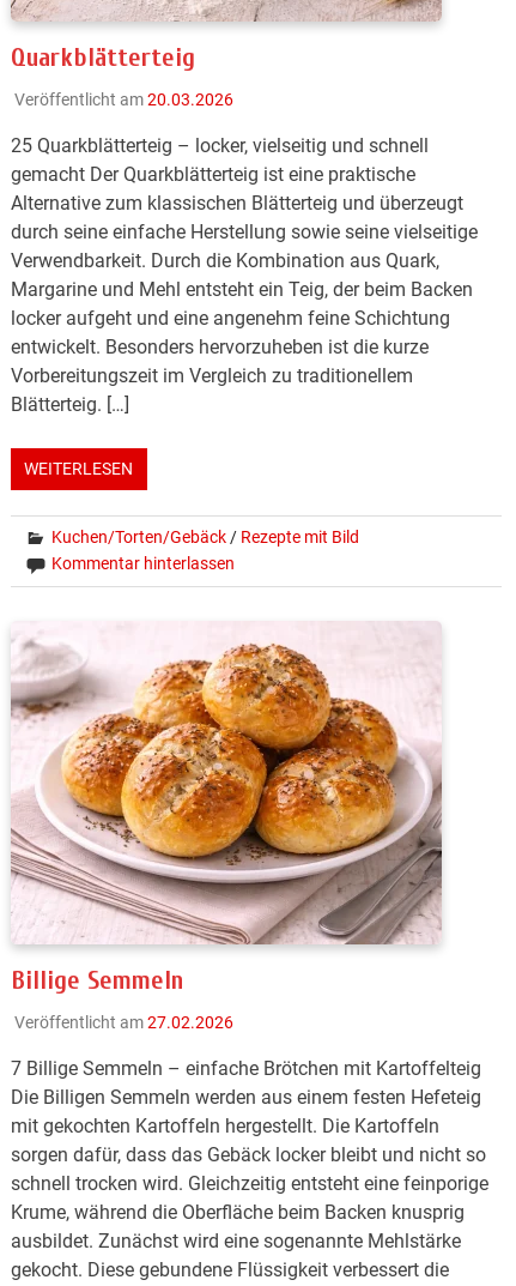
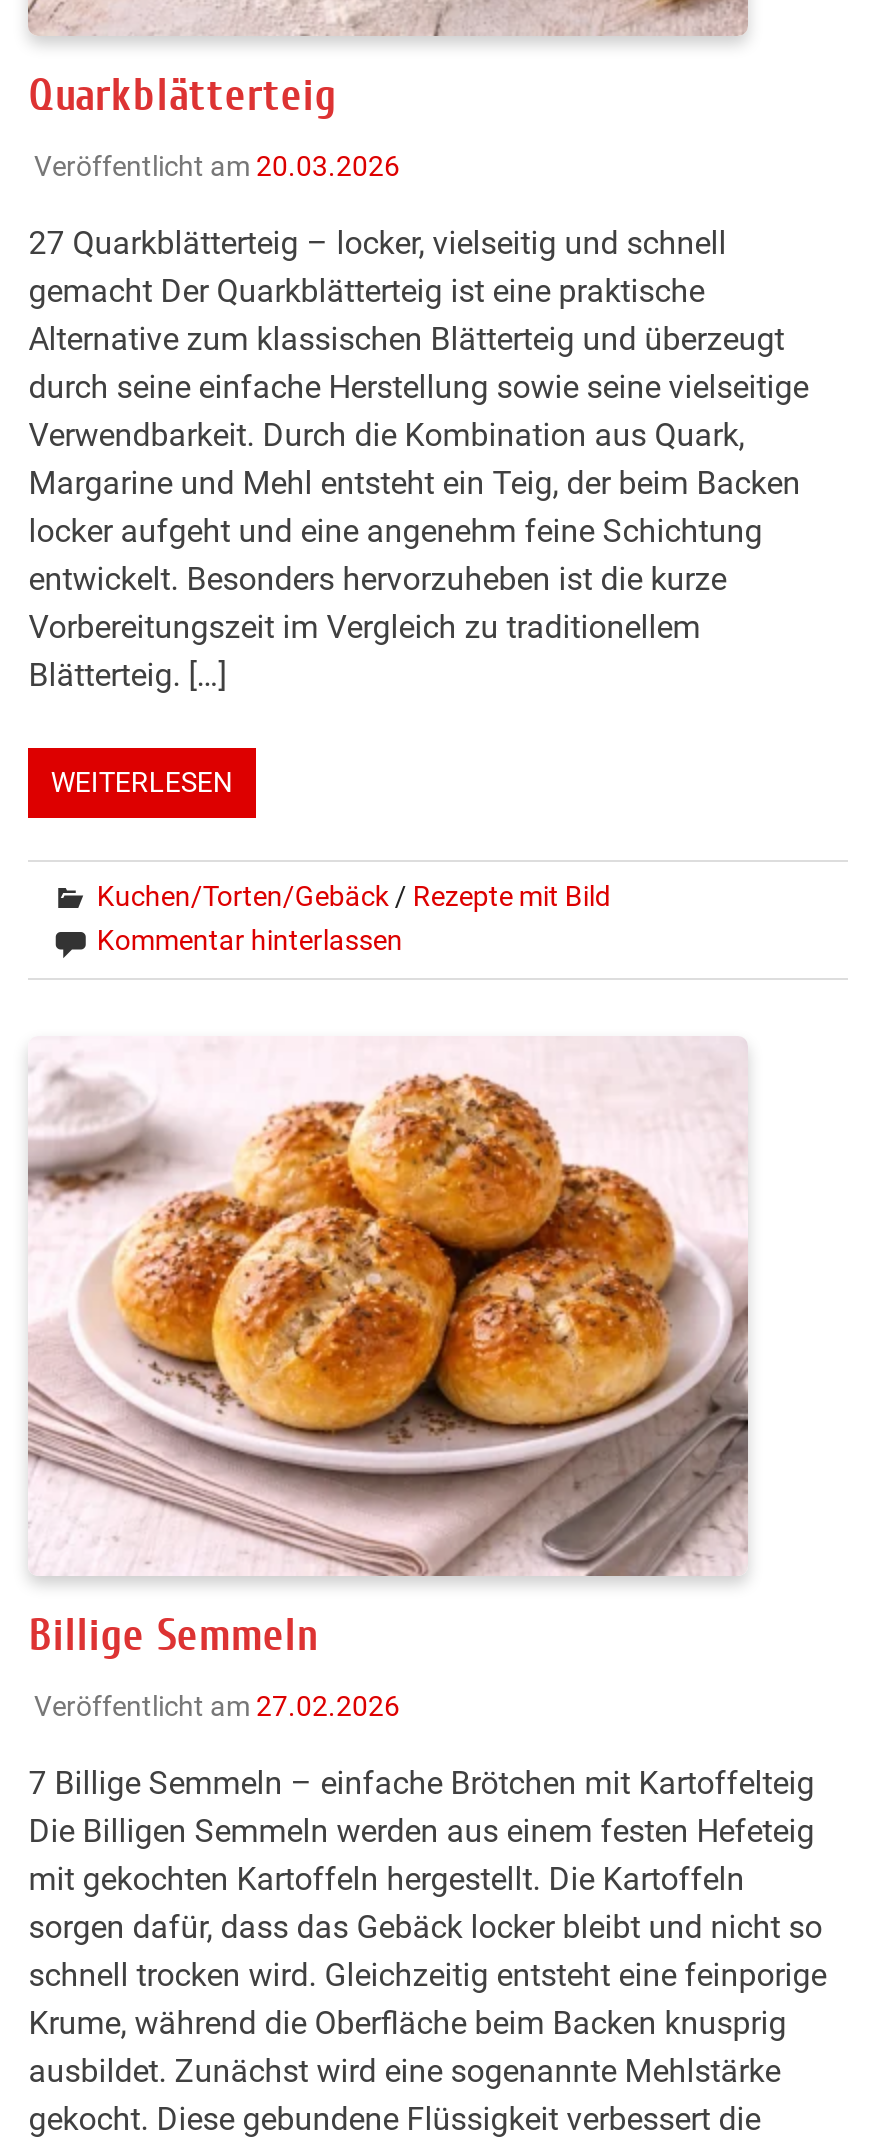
[11,134,429,156] 25 Quarkblätterteig – locker, vielseitig und schnell -> [28,223,726,261] 27 Quarkblätterteig – locker, vielseitig und schnell

